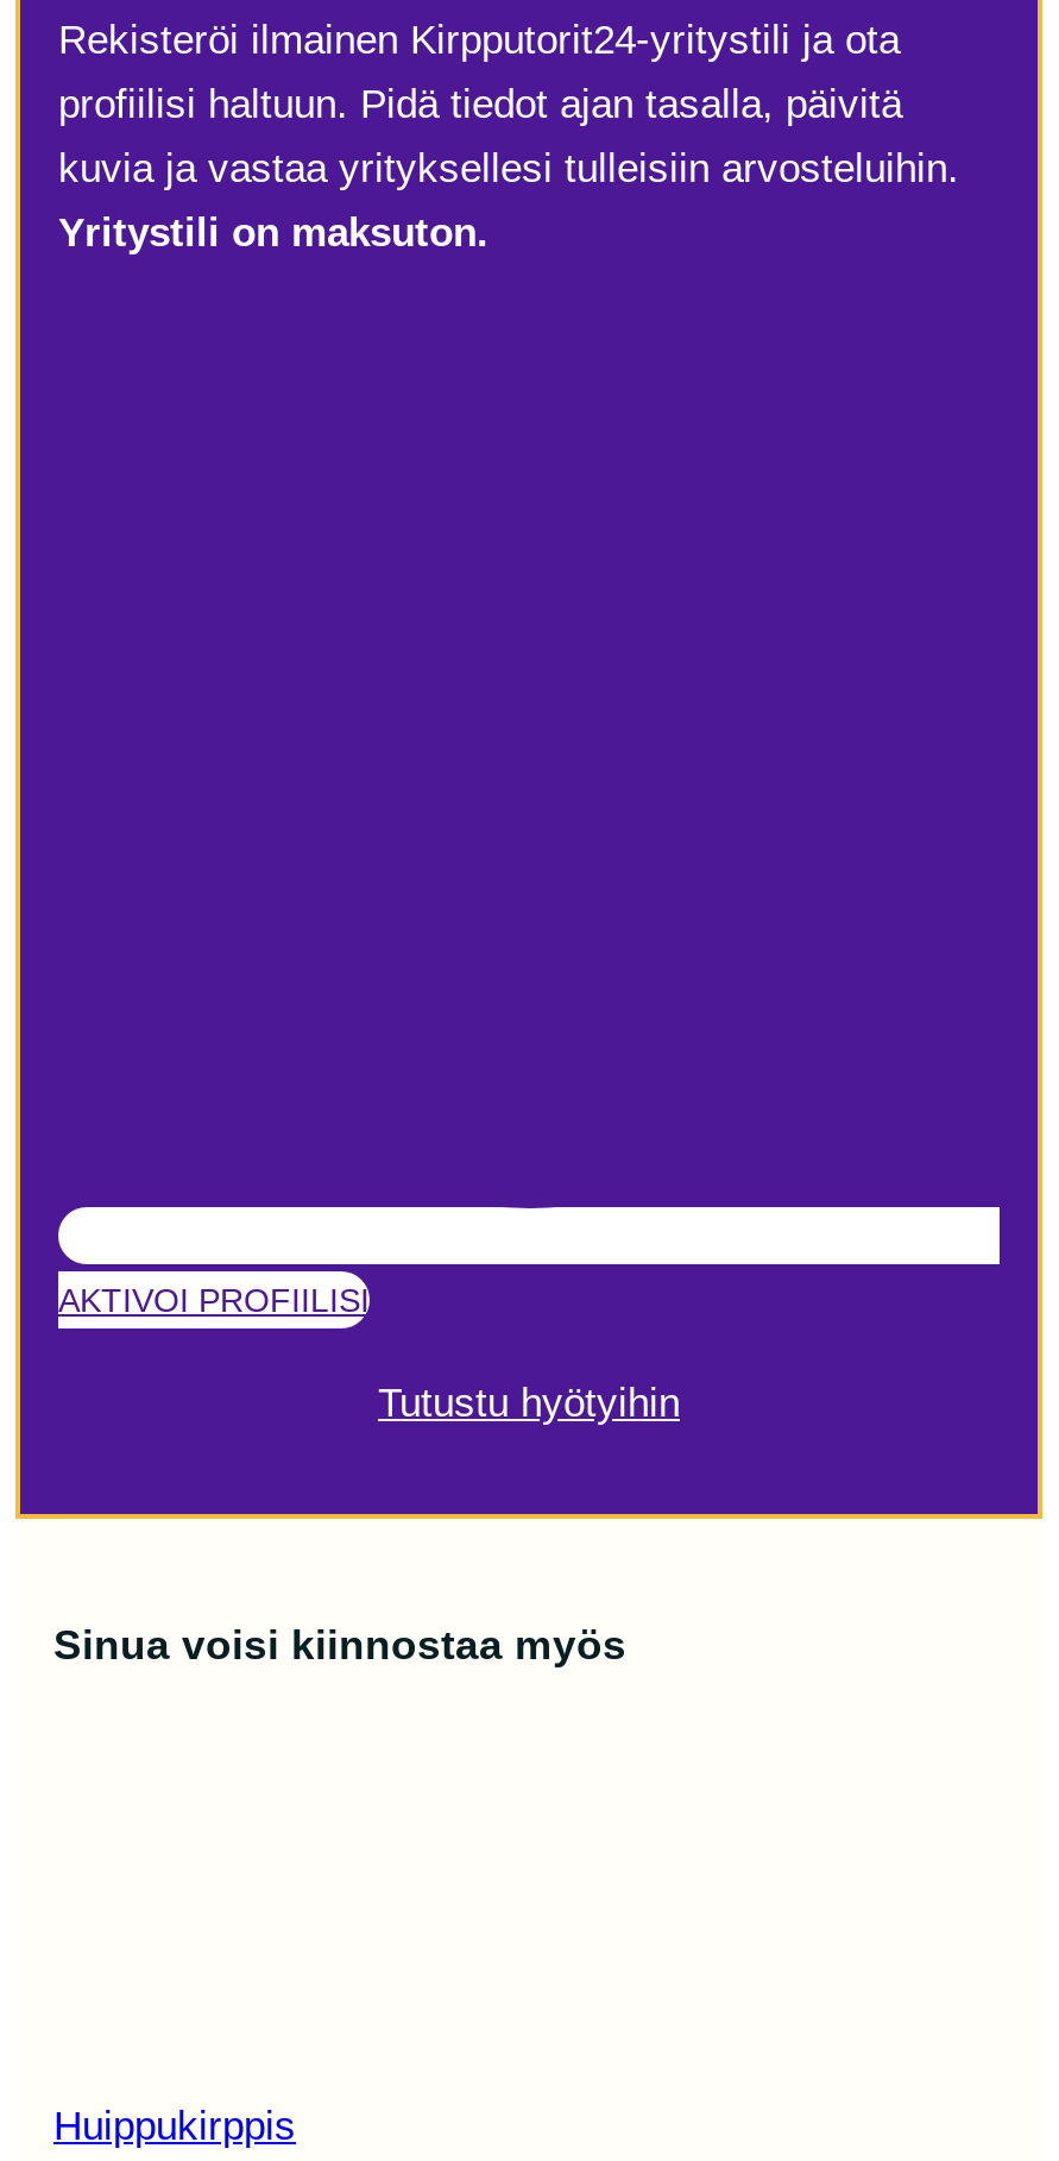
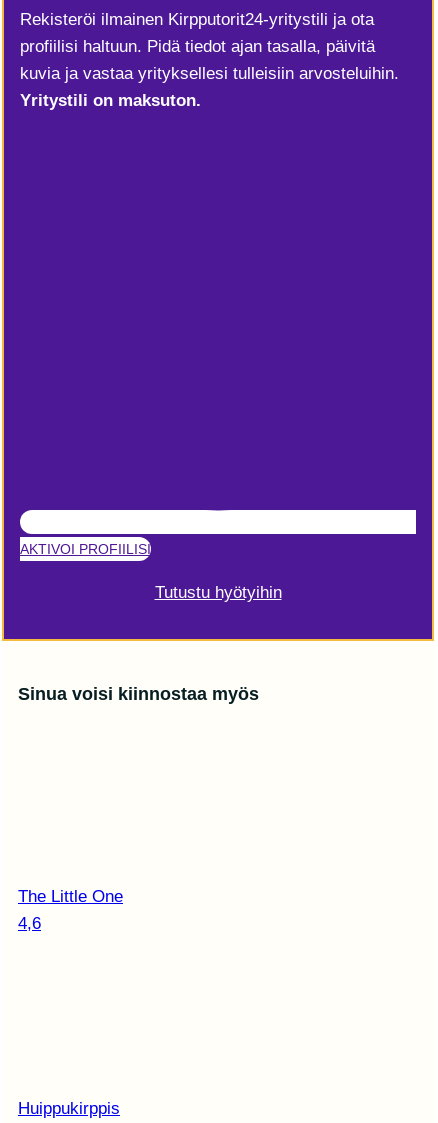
none -> [18,887,123,933] The Little One | 4,6

